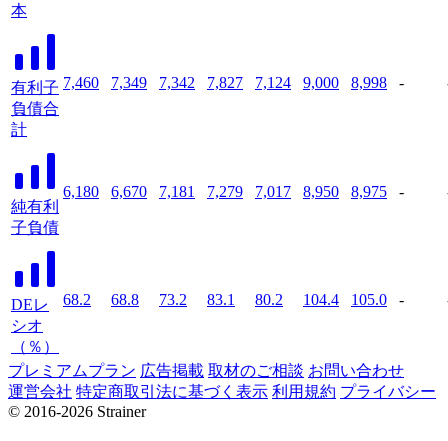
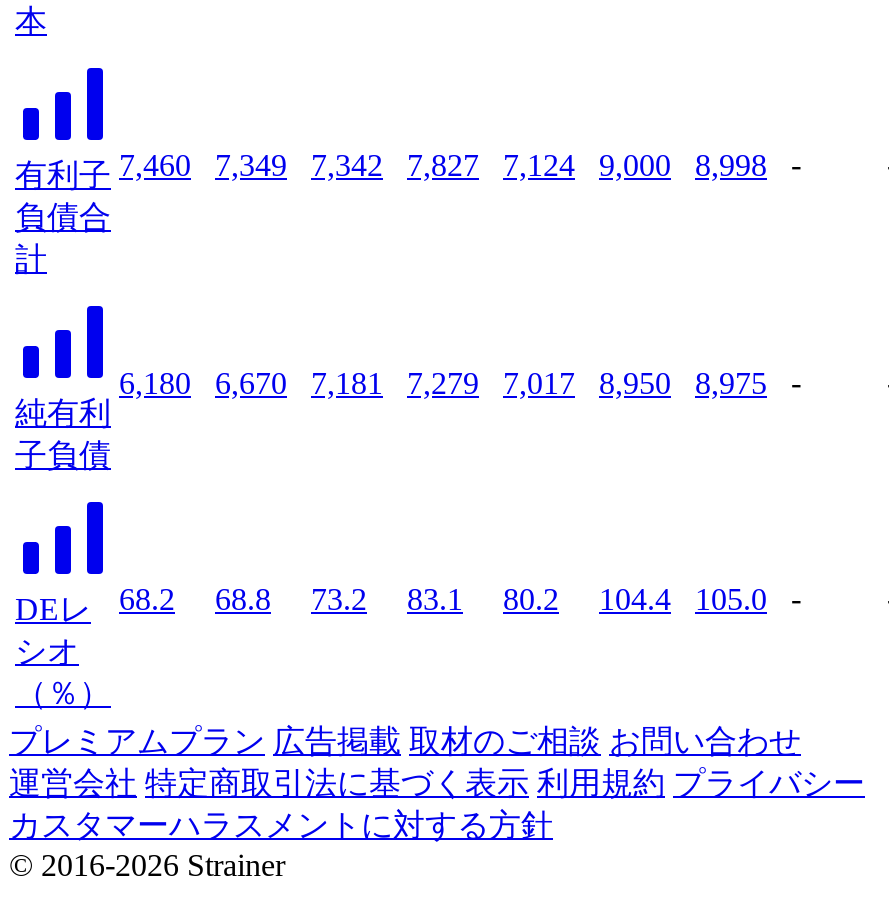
none -> [9,808,553,842] カスタマーハラスメントに対する方針

